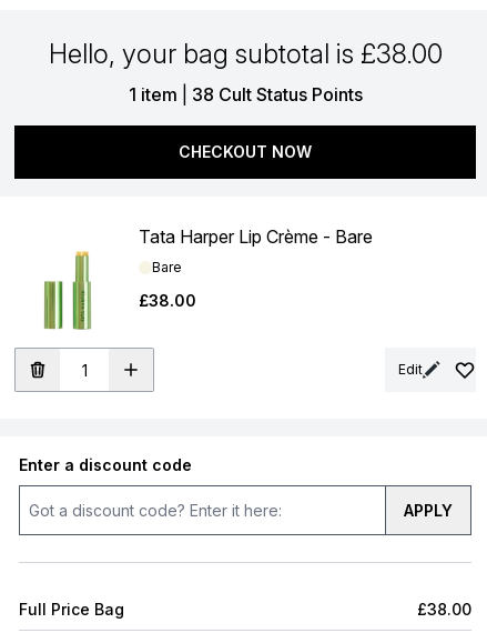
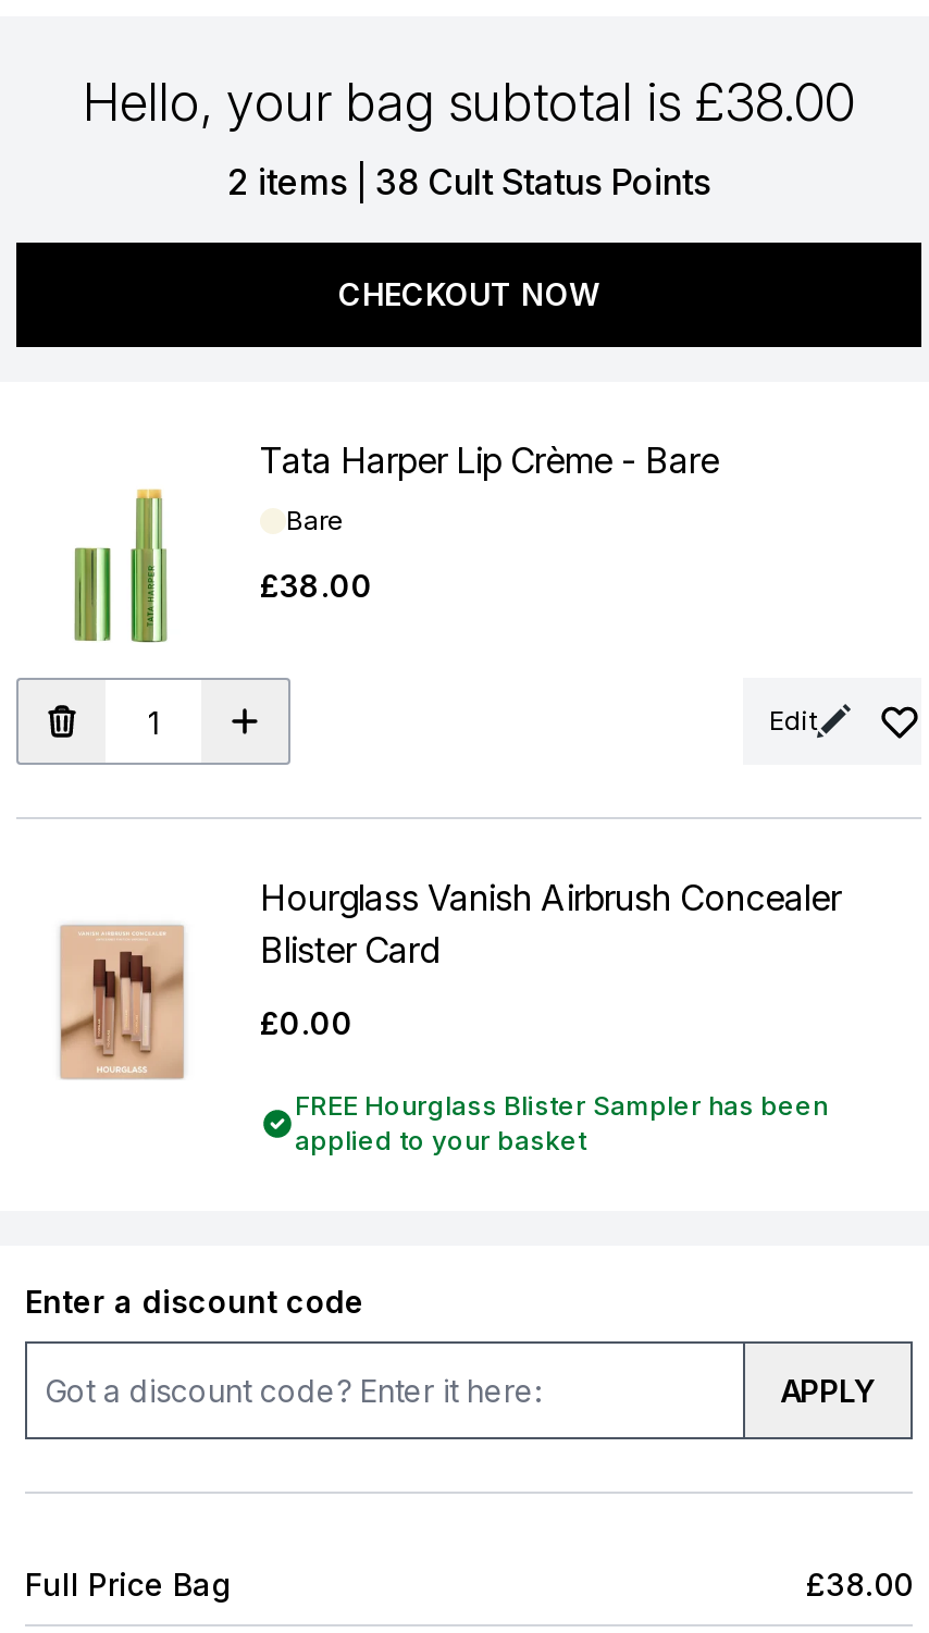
[128,82,186,105] 1 item, -> [227,158,364,203] 2 items,
none -> [58,876,841,1156] [image] | Hourglass Vanish Airbrush Concealer | Blister Card | £0.00 | FREE Hourglass Blister Sampler has been | applied to your basket

